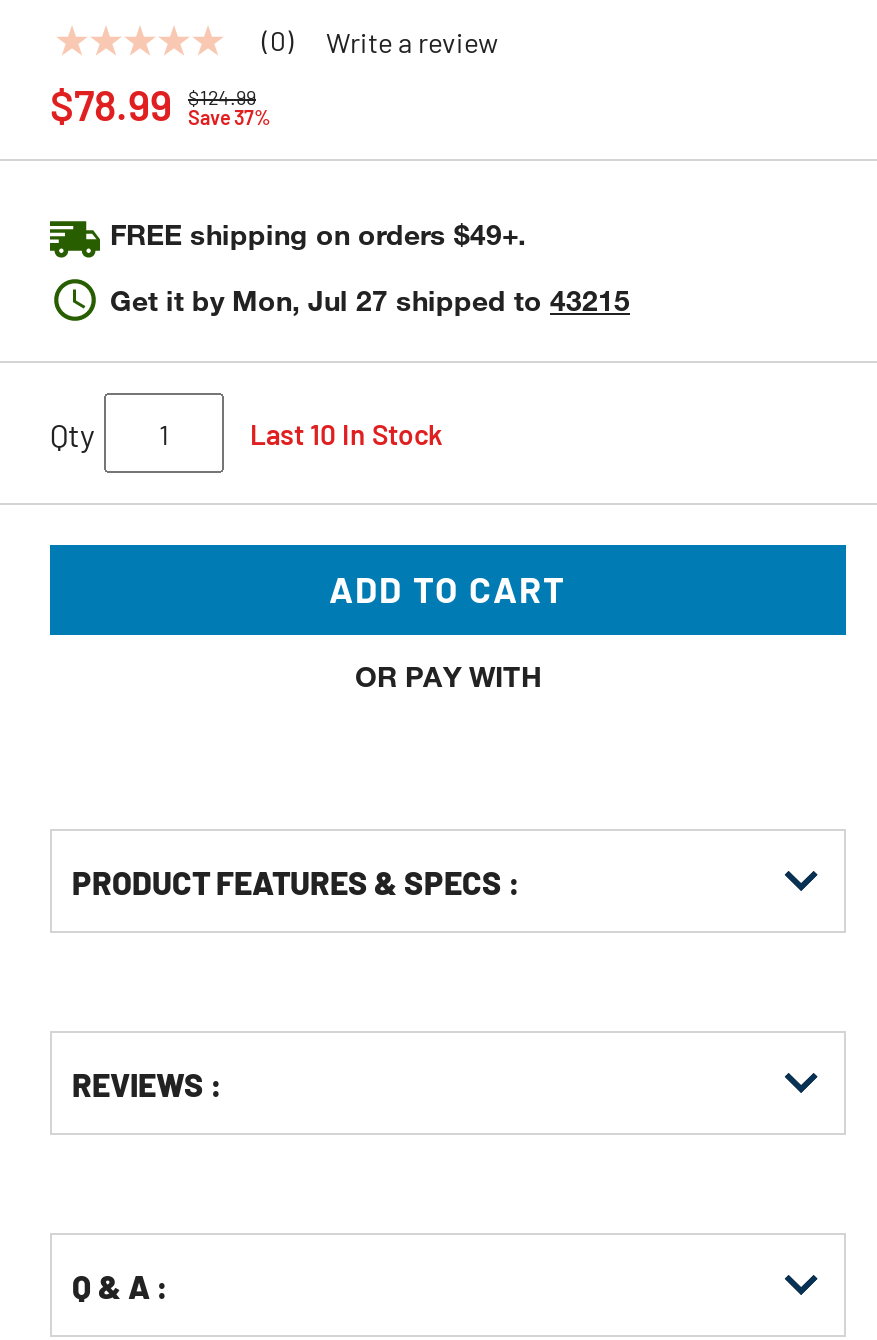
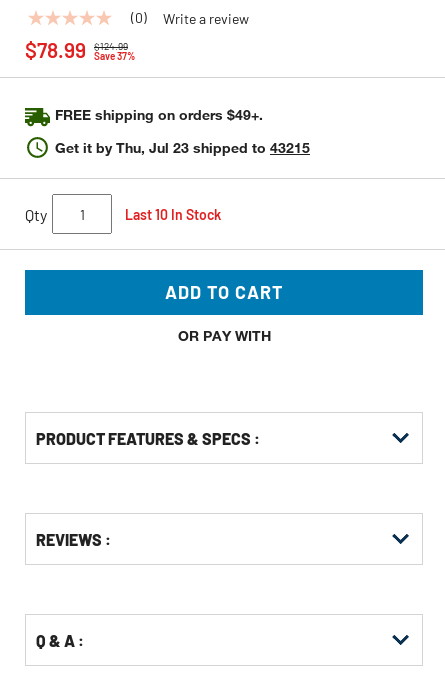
[110,283,630,317] Get it by Mon, Jul 27 shipped to 43215 -> [55,139,310,156] Get it by Thu, Jul 23 shipped to 43215

